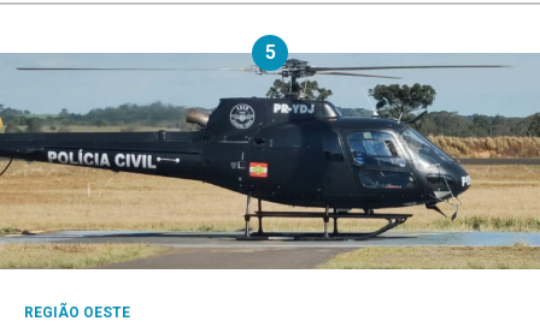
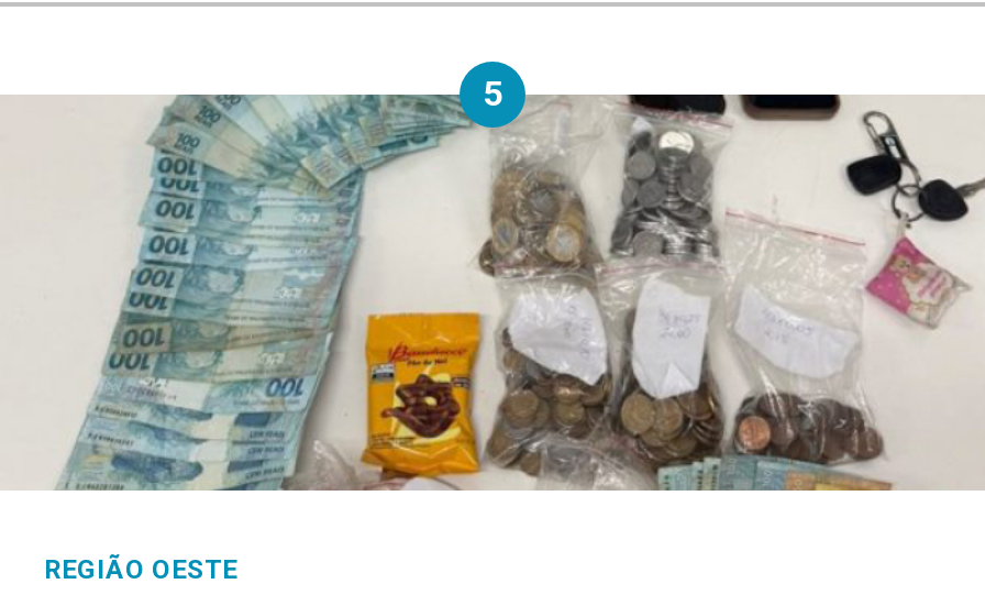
[4,53,536,269] [image] -> [7,92,978,491] [image]

